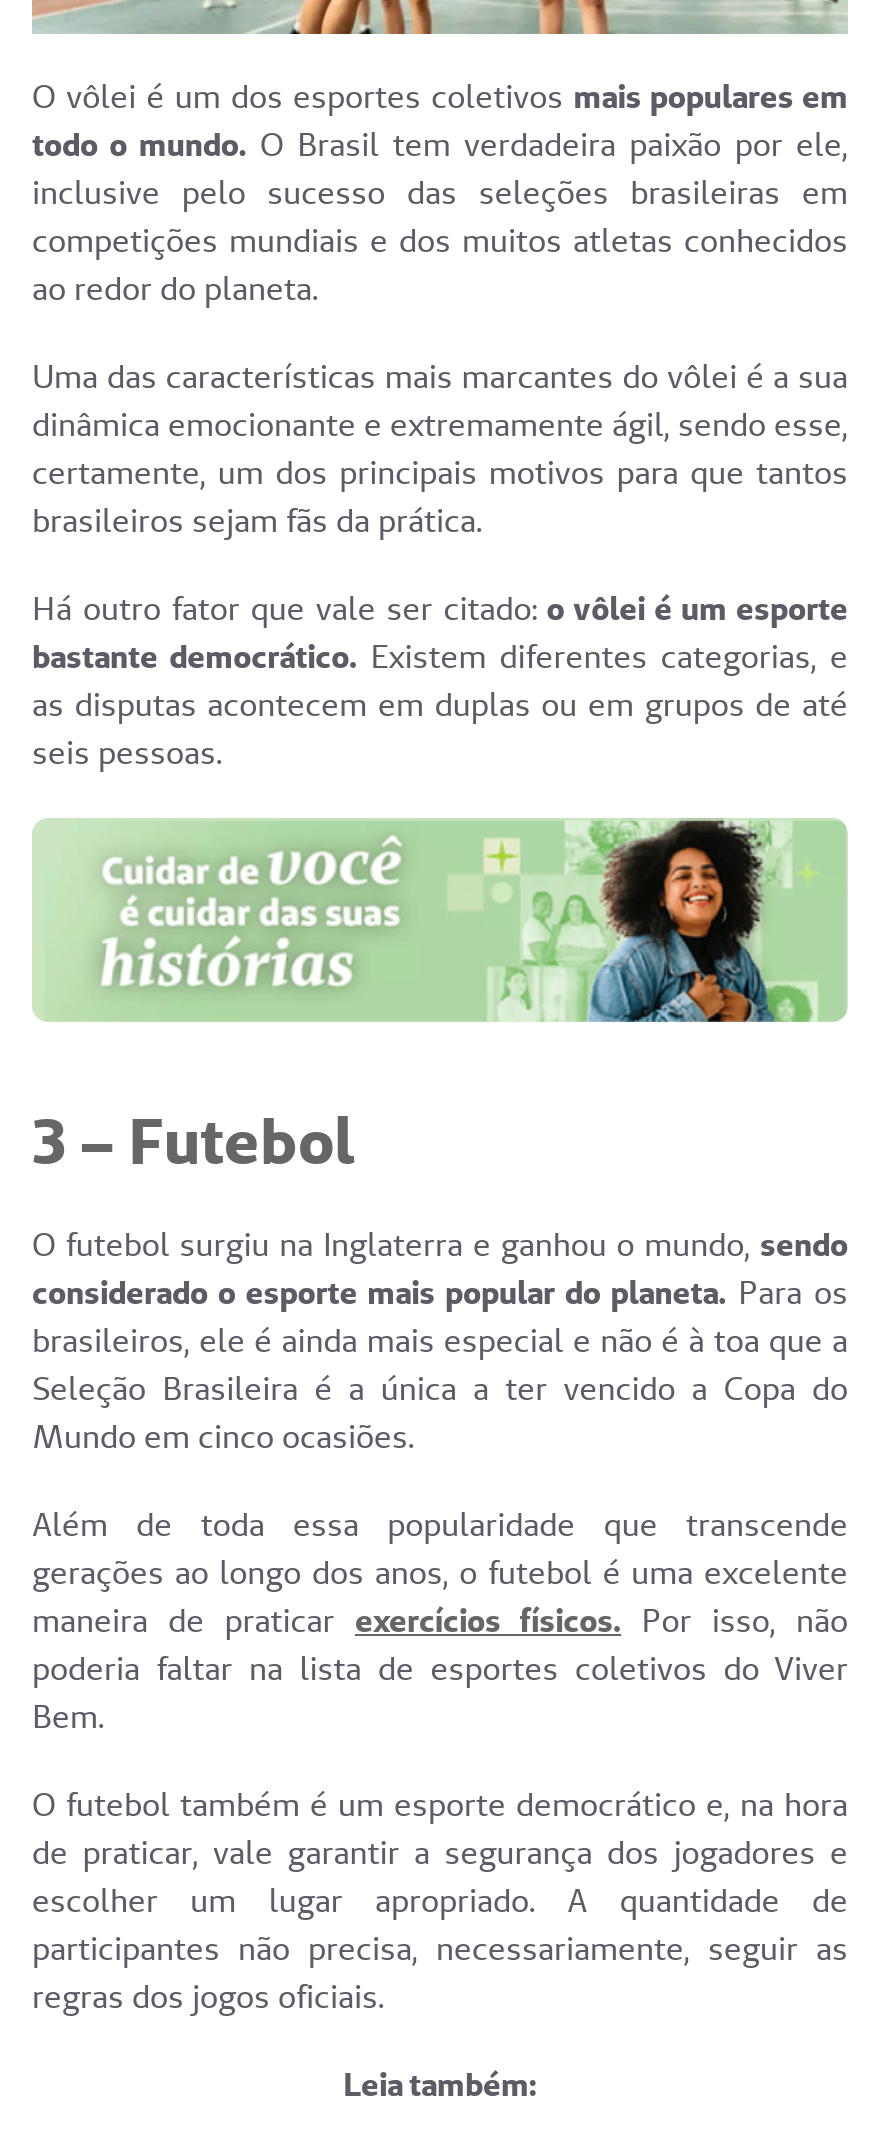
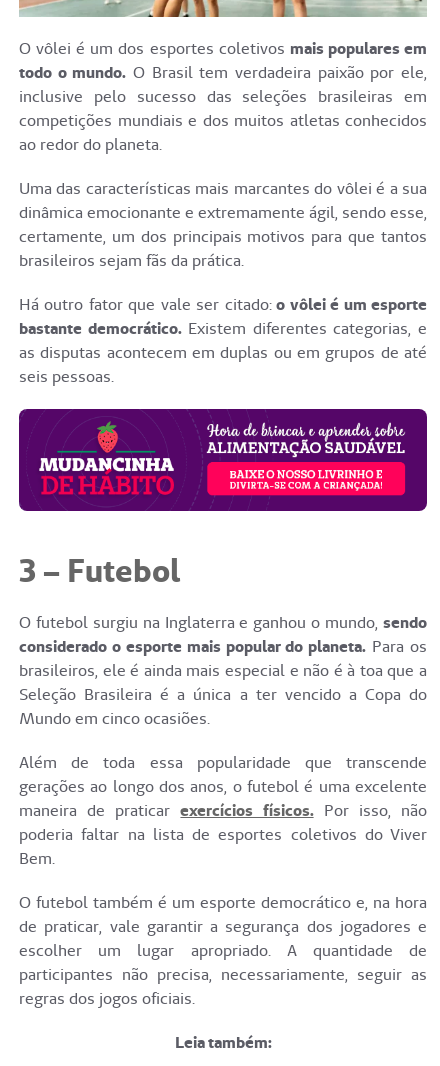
[32,818,848,1024] [image] -> [18,408,428,512] [image]

